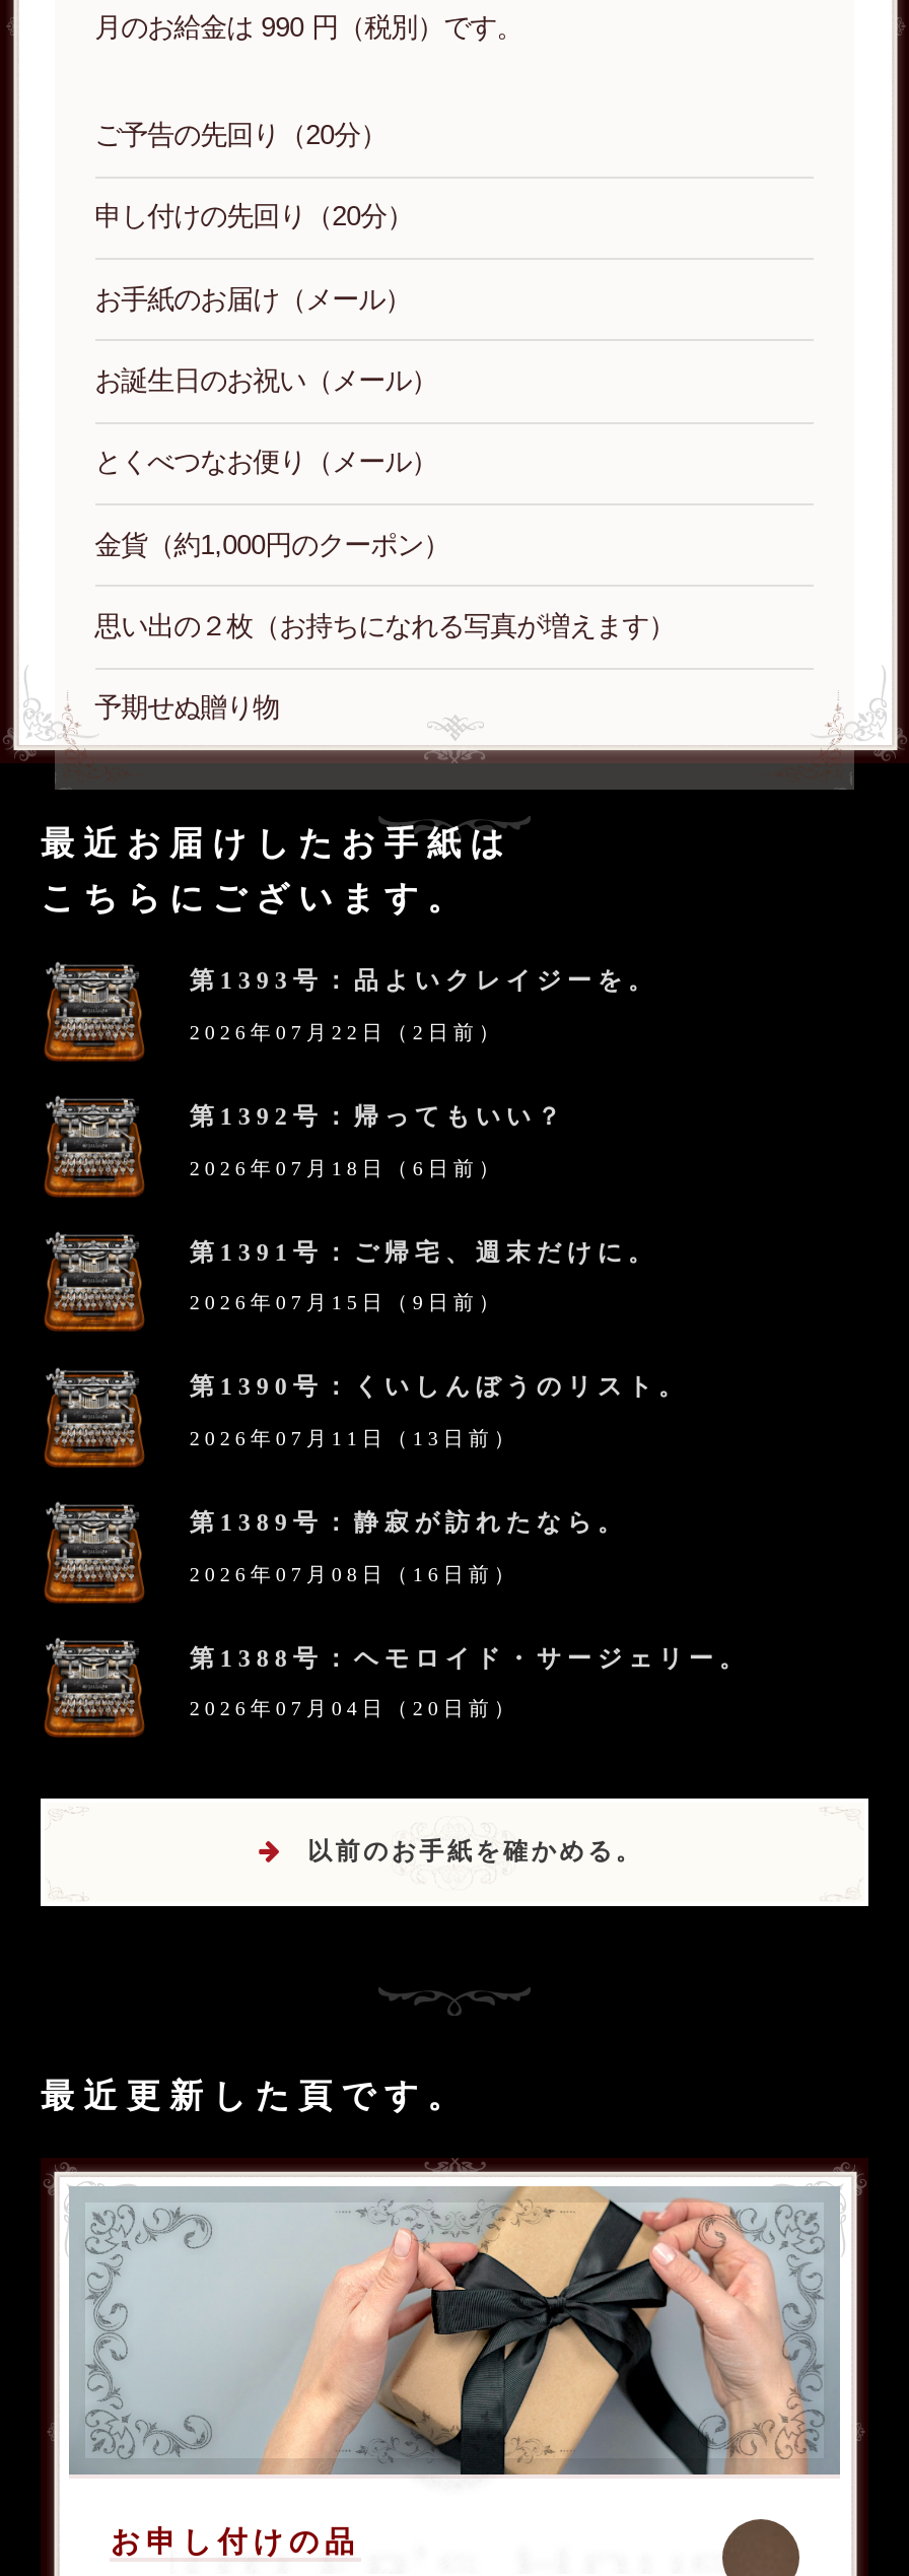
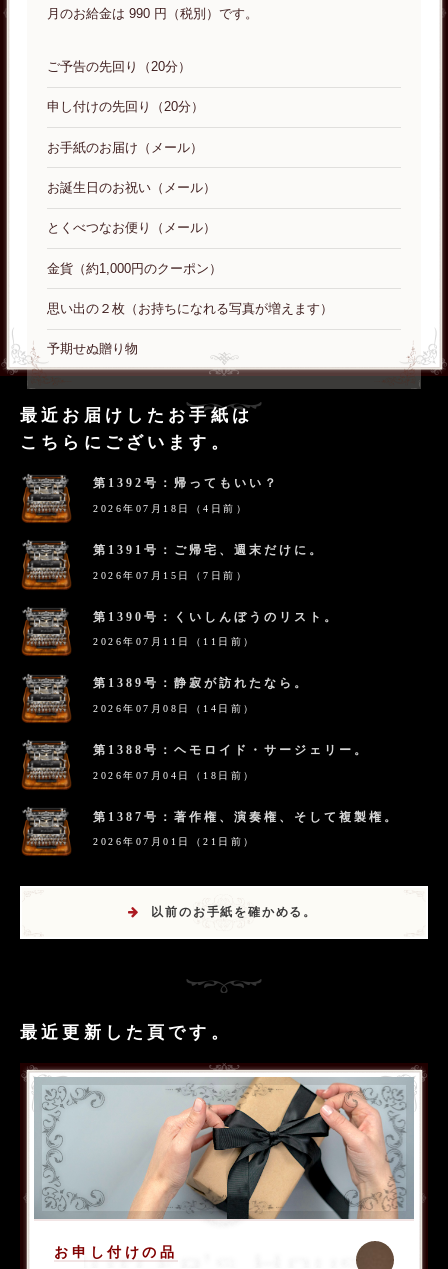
[189,967,658,1044] 第1393号：品よいクレイジーを。 | 2026年07月22日（2日前） -> none
moved [43,1098,567,1200] -> [21,474,279,524]: [image] | 第1392号：帰ってもいい？
[189,1156,504,1179] 2026年07月18日（6日前） -> [93,503,248,514] 2026年07月18日（4日前）
moved [43,1234,658,1334] -> [21,541,324,590]: [image] | 第1391号：ご帰宅、週末だけに。
[189,1292,504,1314] 2026年07月15日（9日前） -> [93,570,248,581] 2026年07月15日（7日前）
moved [43,1370,688,1470] -> [21,608,339,657]: [image] | 第1390号：くいしんぼうのリスト。
[189,1427,519,1449] 2026年07月11日（13日前） -> [93,636,256,647] 2026年07月11日（11日前）
moved [43,1504,628,1606] -> [21,674,309,724]: [image] | 第1389号：静寂が訪れたなら。
[189,1562,519,1585] 2026年07月08日（16日前） -> [93,703,256,714] 2026年07月08日（14日前）
moved [43,1640,749,1740] -> [21,741,369,790]: [image] | 第1388号：ヘモロイド・サージェリー。
[189,1698,519,1720] 2026年07月04日（20日前） -> [93,770,399,847] 2026年07月04日（18日前） | 第1387号：著作権、演奏権、そして複製権。 | 2026年07月01日（21日前）

